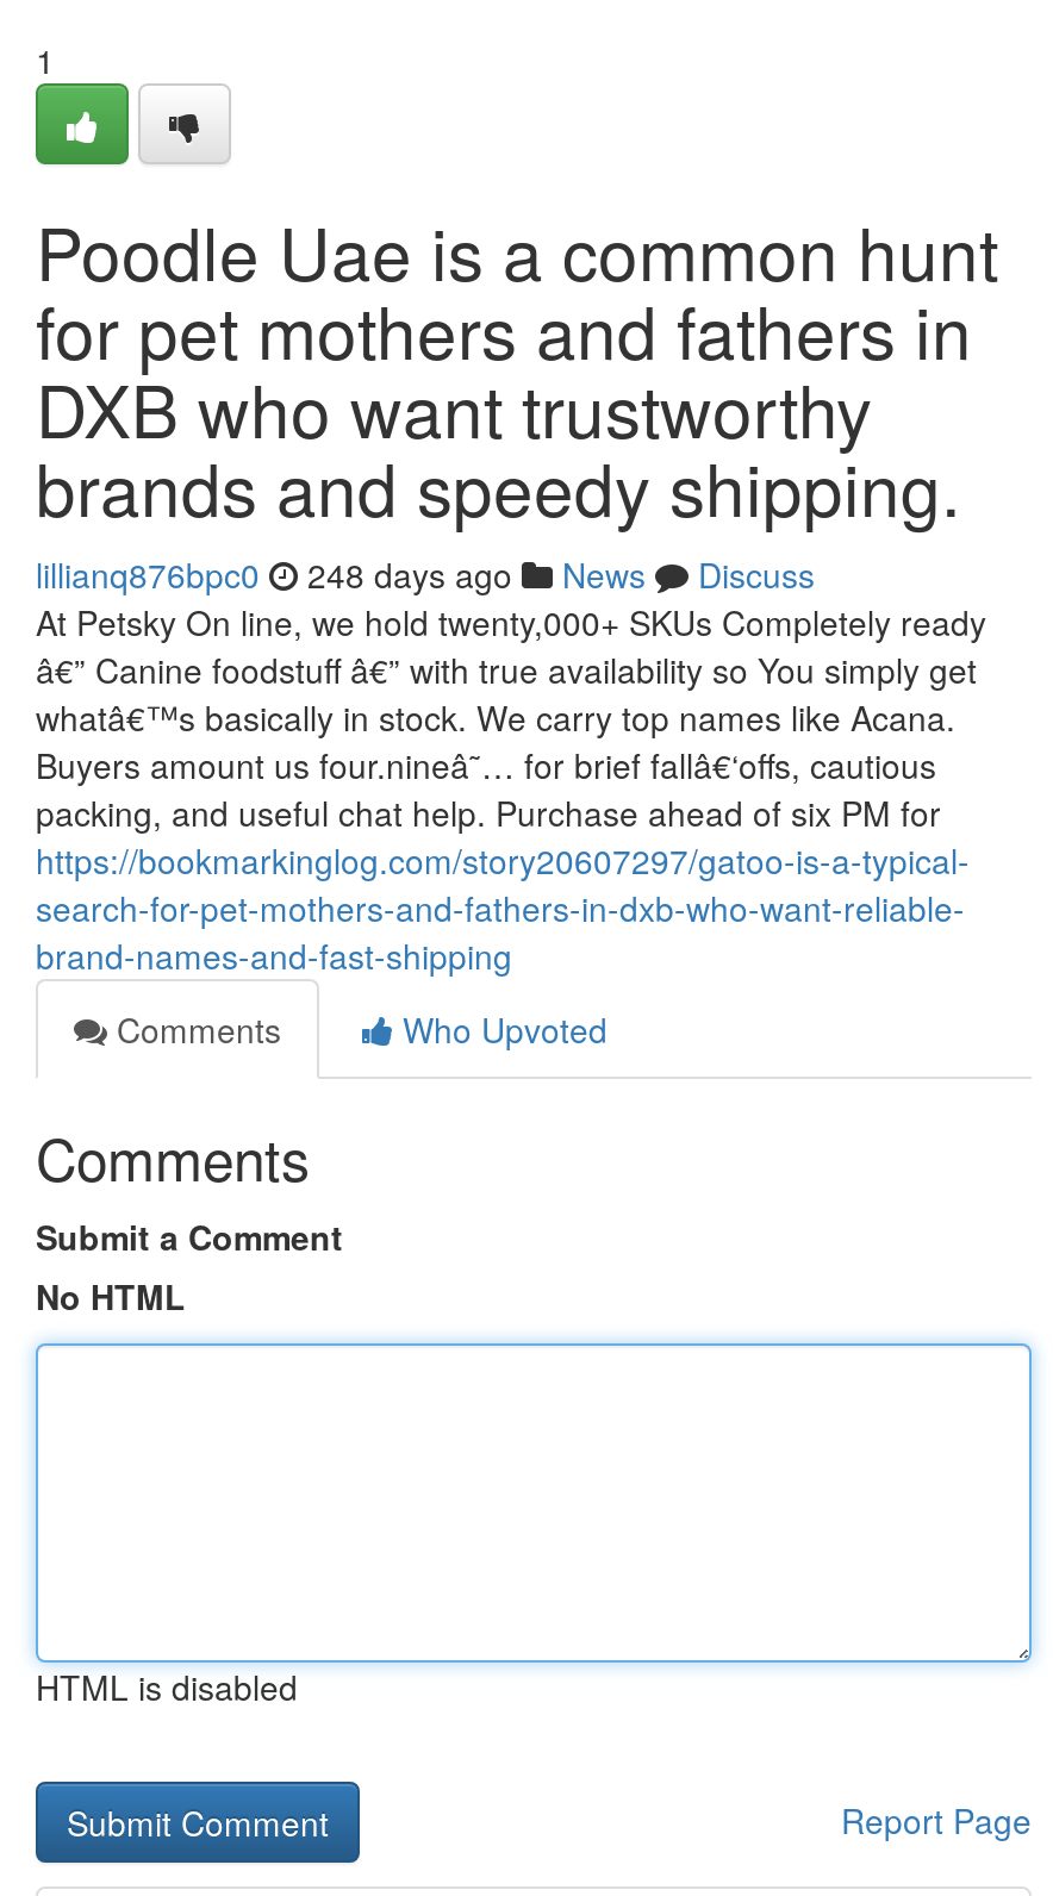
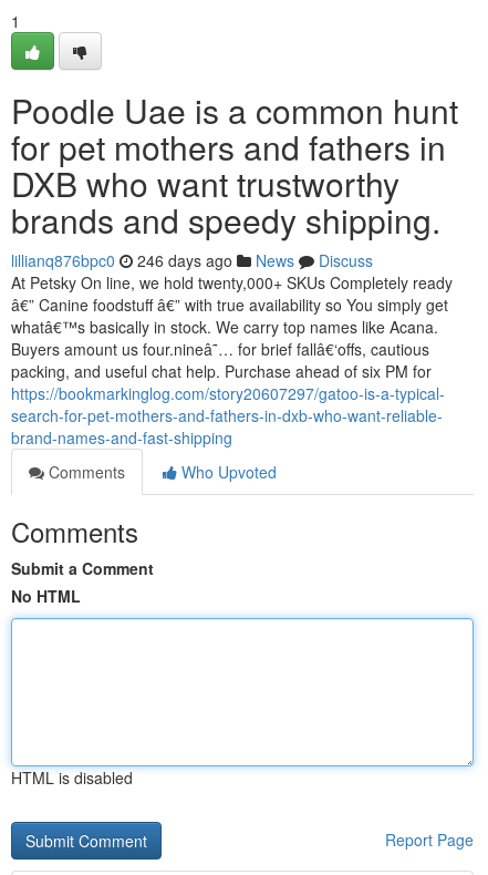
[36,550,815,598] lillianq876bpc0 248 days ago News Discuss -> [11,249,373,271] lillianq876bpc0 246 days ago News Discuss

